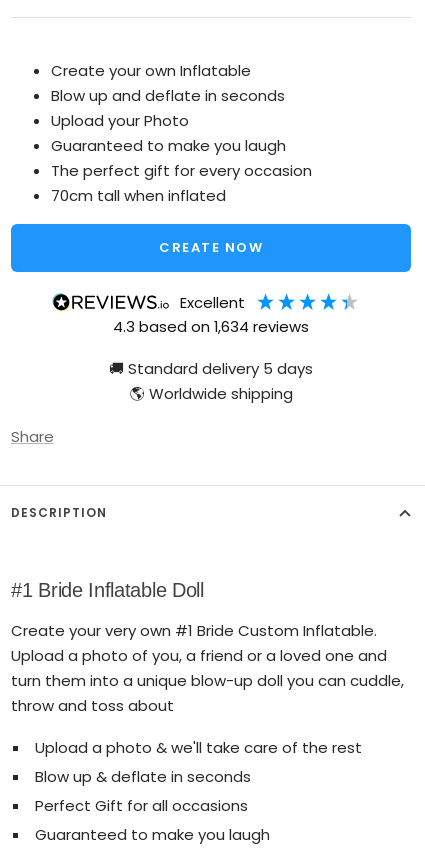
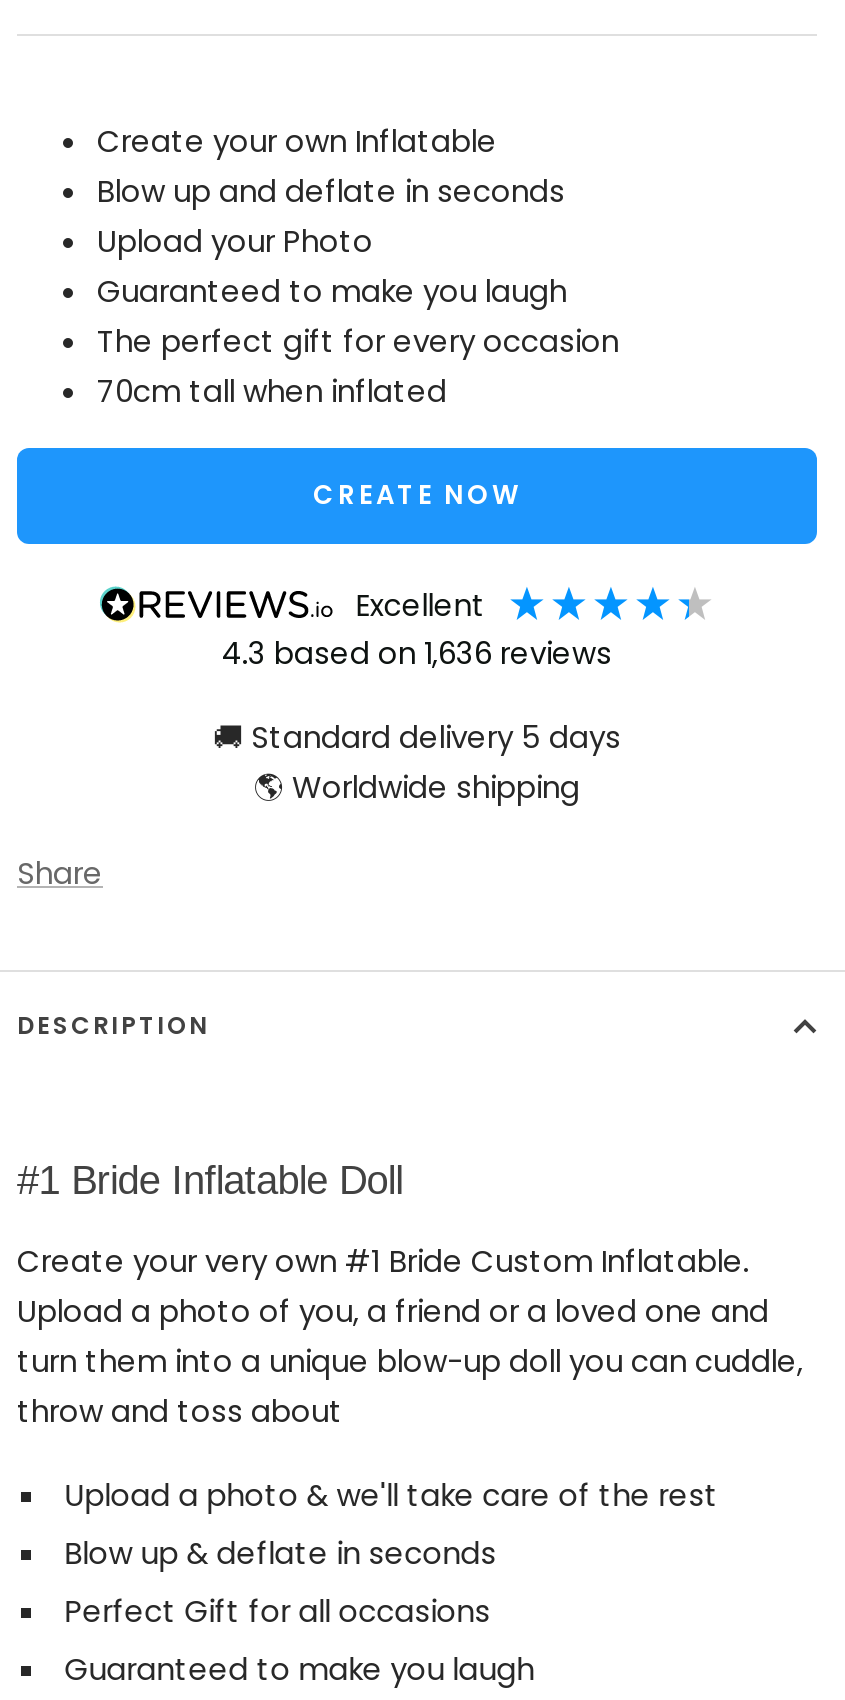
[113,316,309,337] 4.3 based on 1,634 reviews -> [222,632,612,674] 4.3 based on 1,636 reviews

